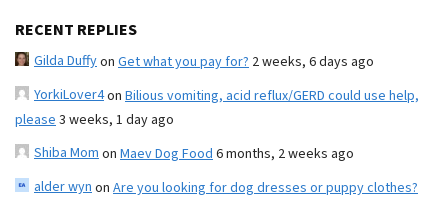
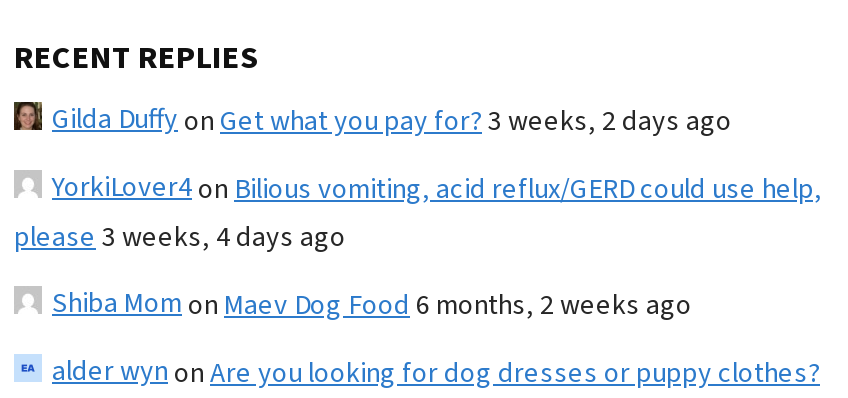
[34,51,374,72] Gilda Duffyon Get what you pay for? 2 weeks, 6 days ago -> [52,99,732,141] Gilda Duffyon Get what you pay for? 3 weeks, 2 days ago
[15,110,174,130] please 3 weeks, 1 day ago -> [14,217,346,257] please 3 weeks, 4 days ago

